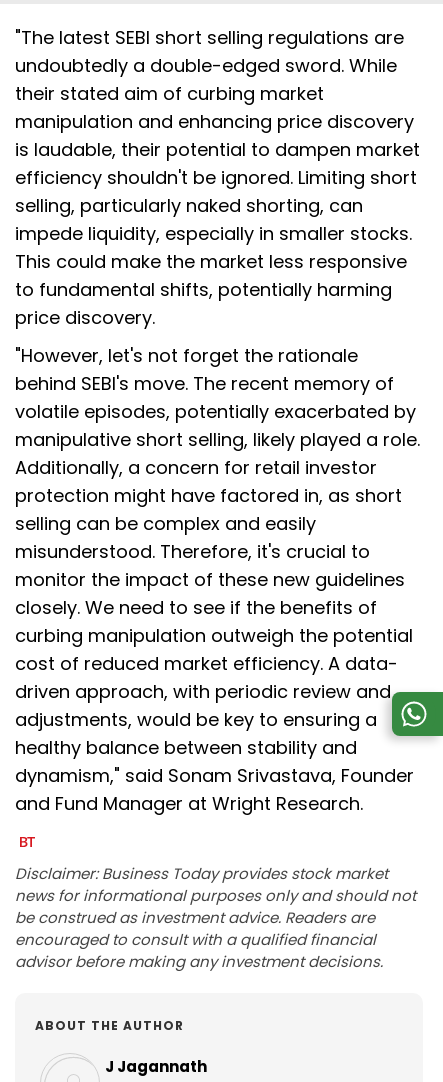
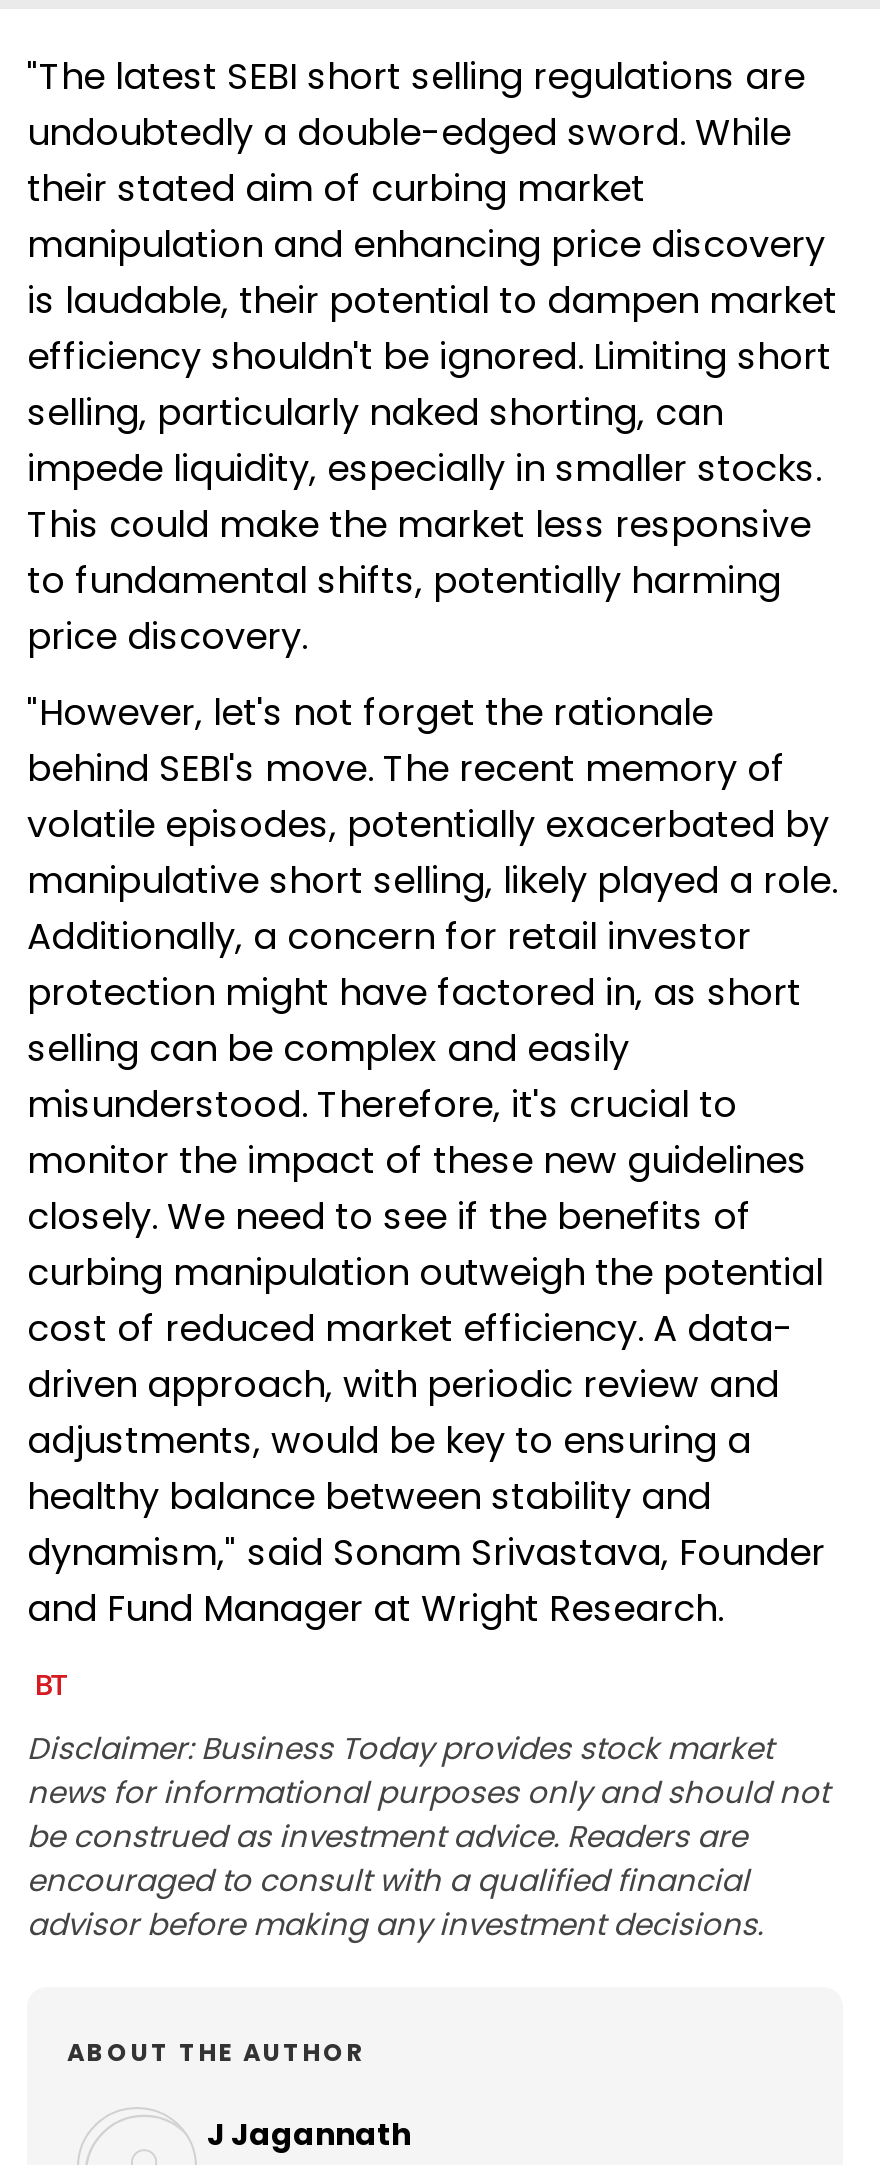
[386,691,440,741] [image] -> none

